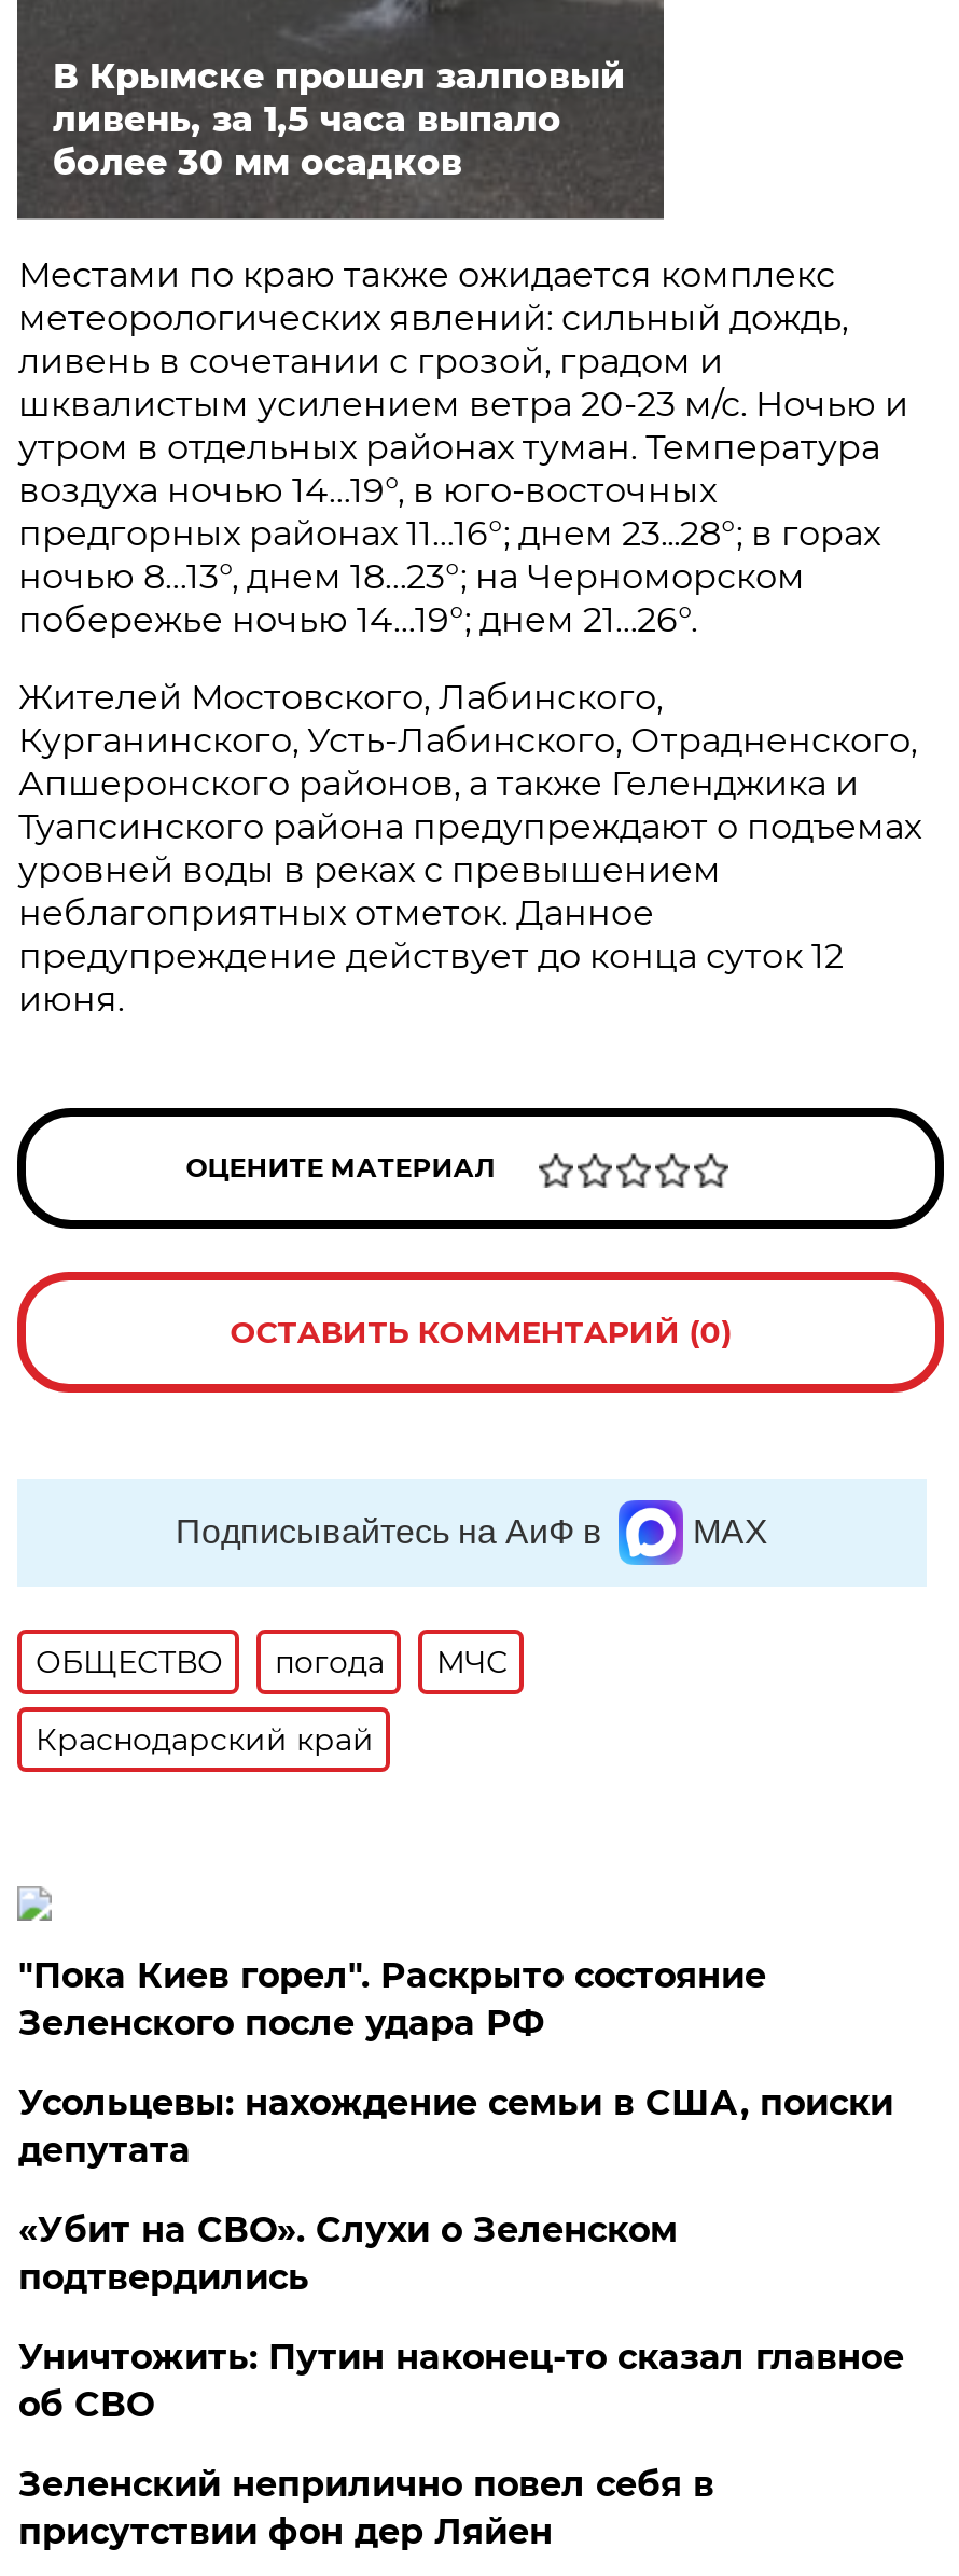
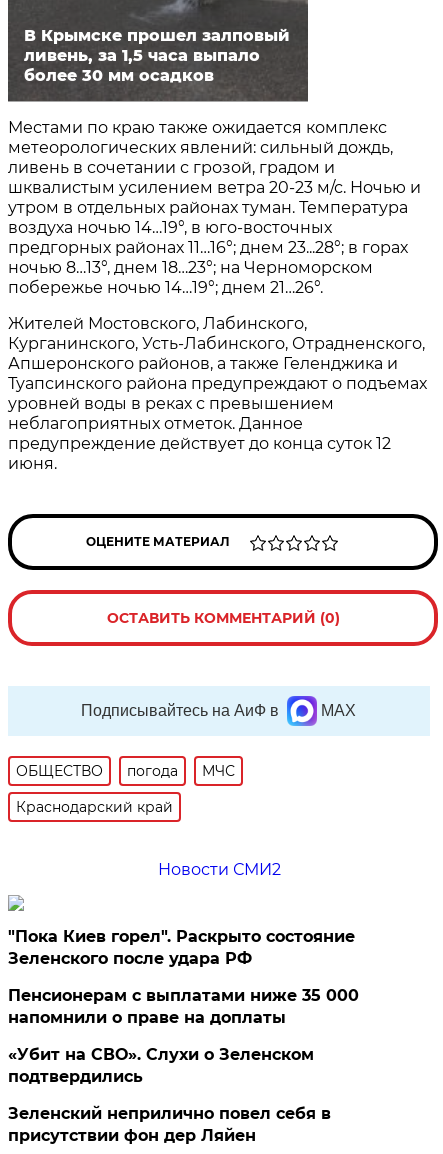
none -> [158,860,281,879] Новости СМИ2
moved [18,1955,766,2044] -> [8,927,355,968]: "Пока Киев горел". Раскрыто состояние | Зеленского после удара РФ
[18,2082,893,2171] Усольцевы: нахождение семьи в США, поиски | депутата -> [8,986,359,1027] Пенсионерам с выплатами ниже 35 000 | напомнили о праве на доплаты
moved [18,2210,678,2298] -> [8,1045,314,1086]: «Убит на СВО». Слухи о Зеленском | подтвердились
[18,2337,904,2425] Уничтожить: Путин наконец-то сказал главное | об СВО -> none

